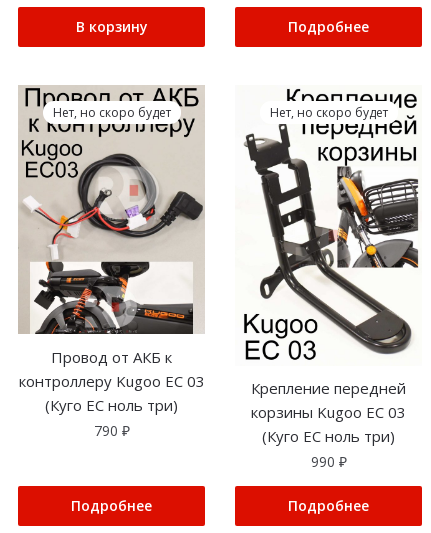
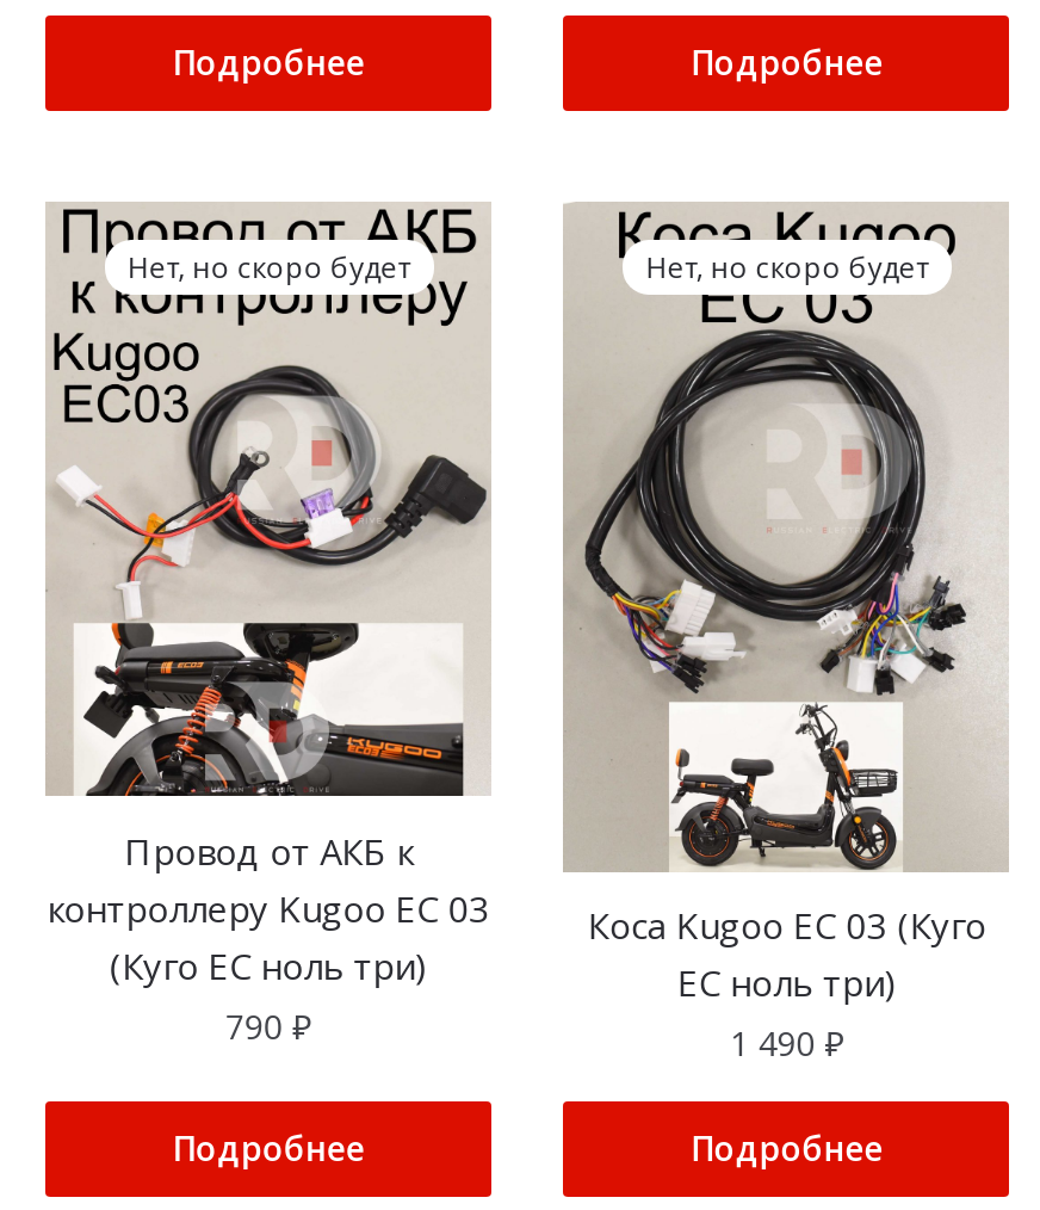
[76,16,148,35] В корзину -> [172,38,365,84] Подробнее
[236,86,421,471] [image] | Крепление передней | корзины Kugoo EC 03 | (Куго ЕС ноль три) | 990 ₽ -> [563,202,1009,1066] [image] | Коса Kugoo EC 03 (Куго | ЕС ноль три) | 1 490 ₽

